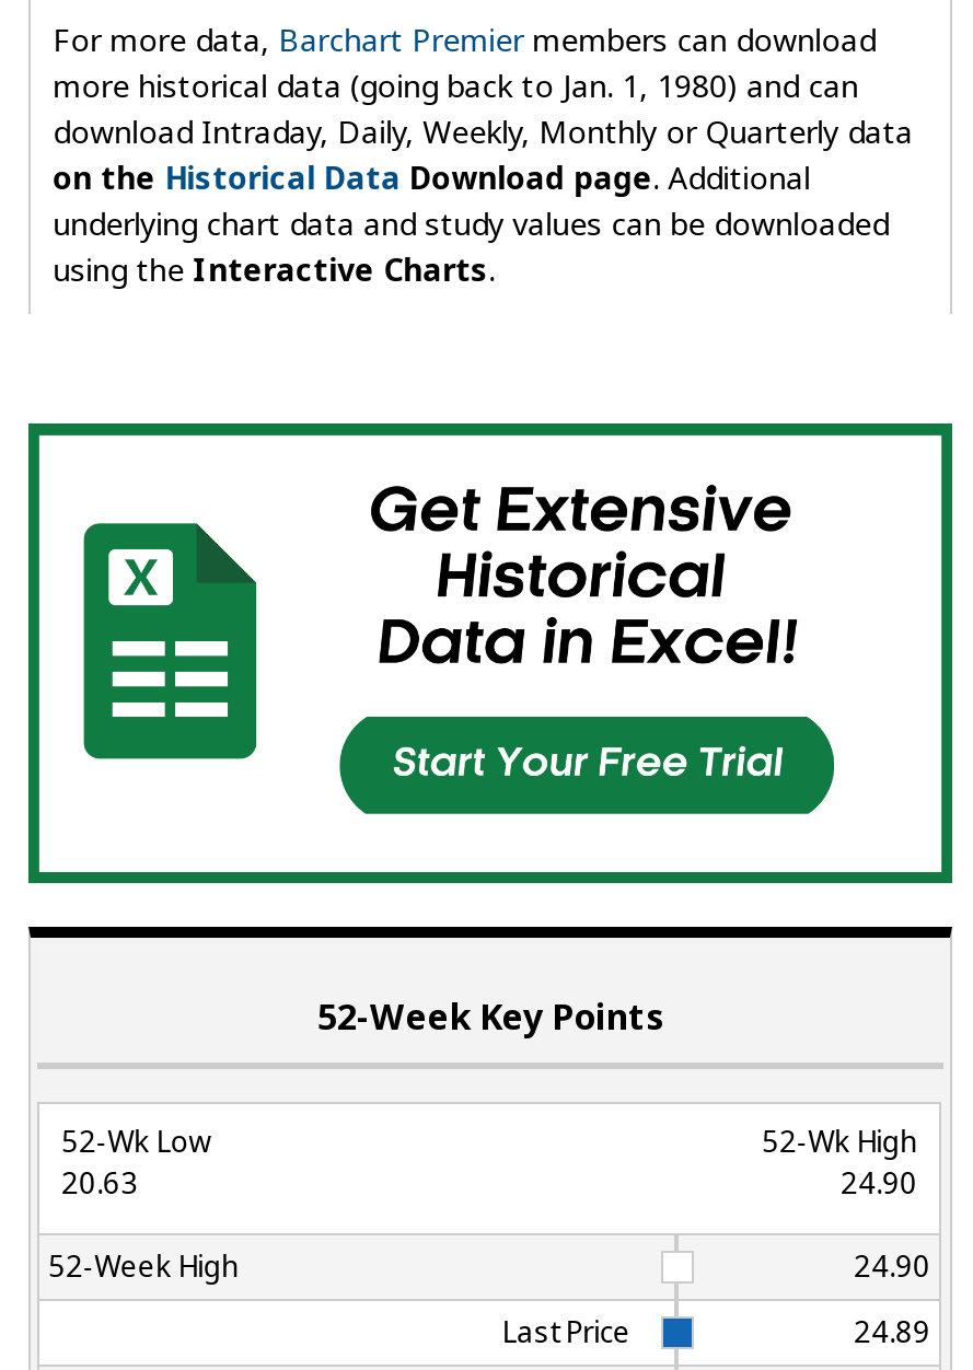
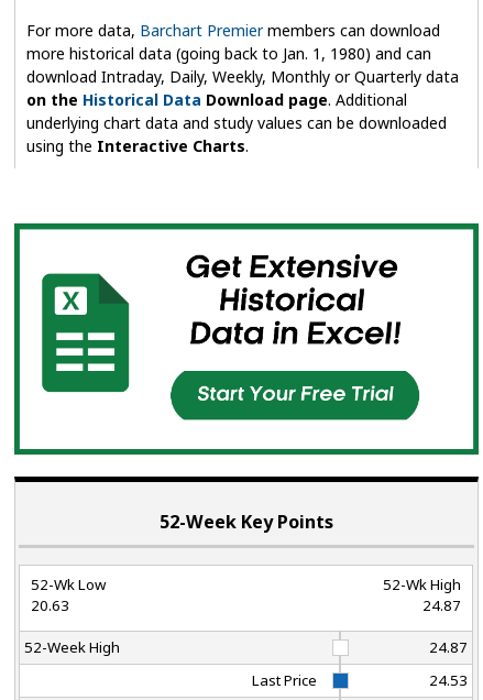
[841,1164,917,1203] 24.90 -> [423,596,461,615] 24.87
[854,1247,931,1286] 24.90 -> [429,637,468,657] 24.87
[854,1312,931,1352] 24.89 -> [429,671,468,690] 24.53

